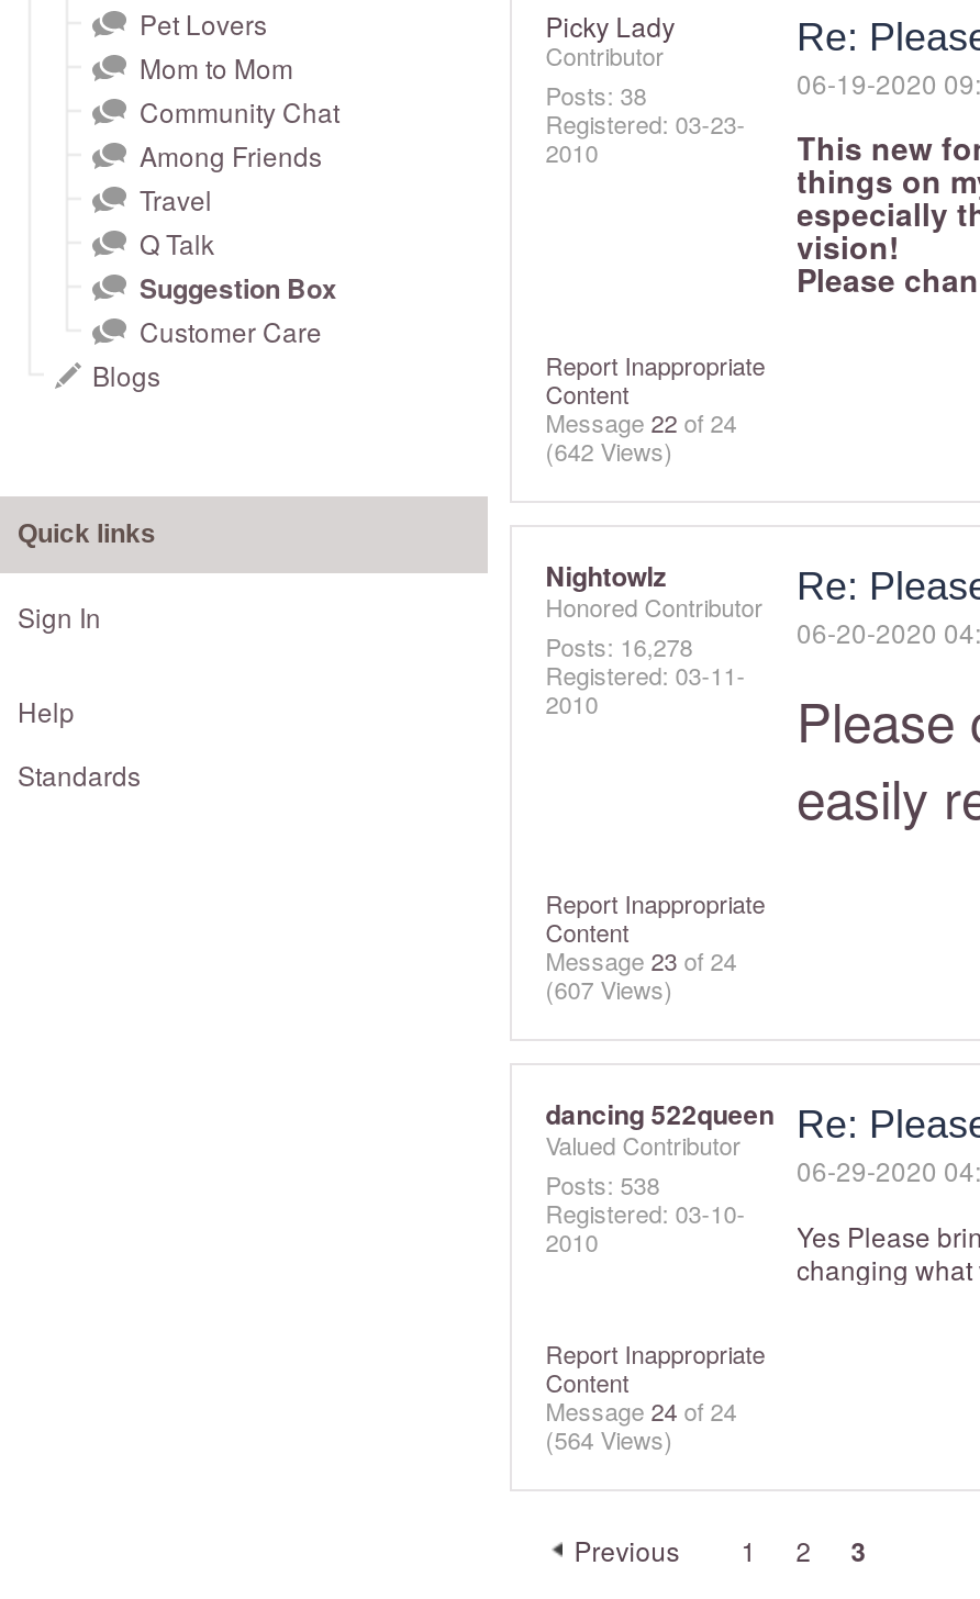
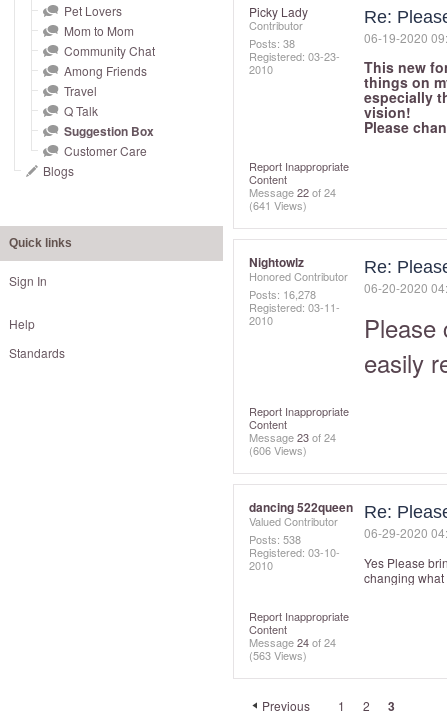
[545,433,673,468] (642 Views) -> [249,197,307,213] (641 Views)
[545,971,673,1006] (607 Views) -> [249,442,307,458] (606 Views)
[545,1421,673,1456] (564 Views) -> [249,647,307,663] (563 Views)

